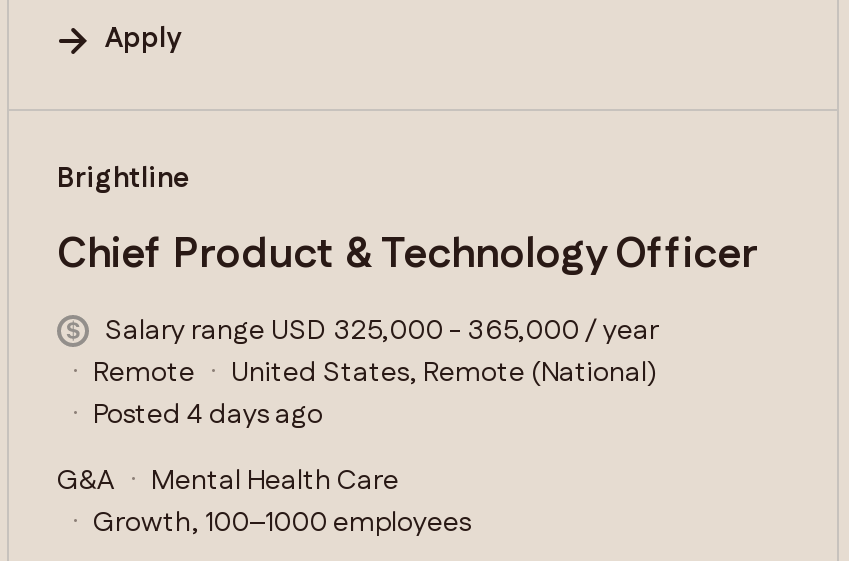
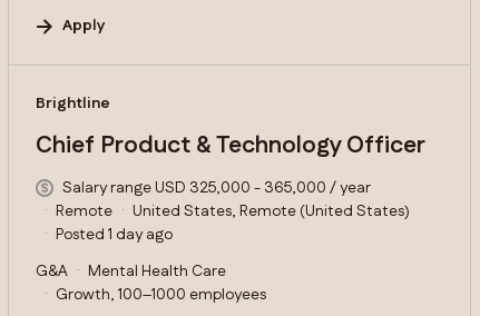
[93,353,657,435] United States, Remote (National) | Posted 4 days ago -> [56,200,410,246] United States, Remote (United States) | Posted 1 day ago

